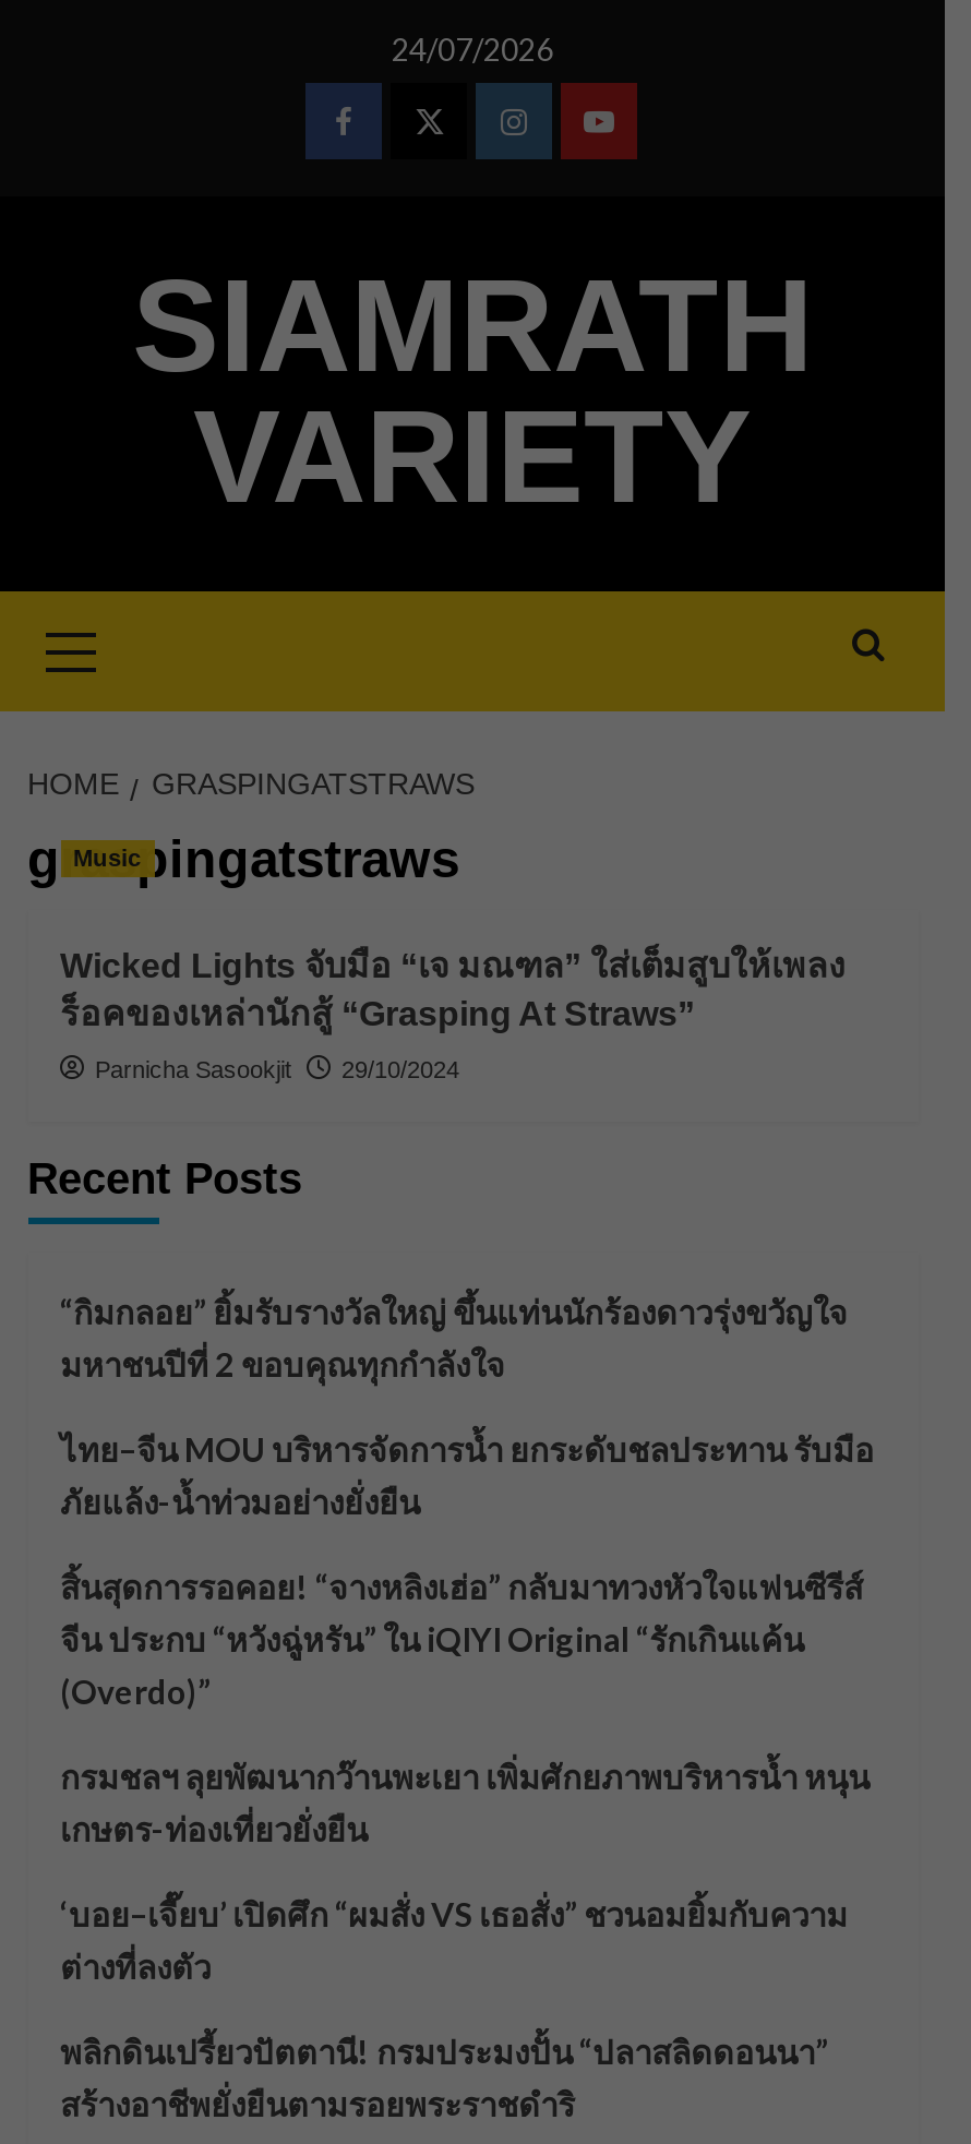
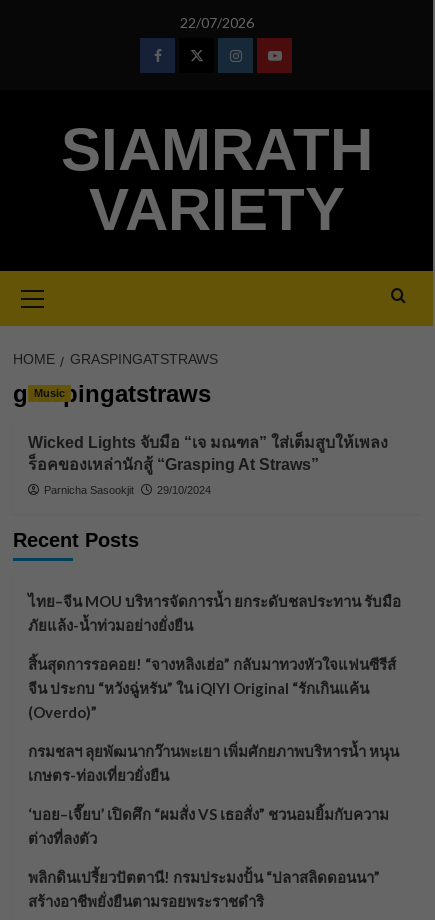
[392,31,553,68] 24/07/2026 -> [179,14,253,31] 22/07/2026
[60,1292,848,1384] “กิมกลอย” ยิ้มรับรางวัลใหญ่ ขึ้นแท่นนักร้องดาวรุ่งขวัญใจ | มหาชนปีที่ 2 ขอบคุณทุกกำลังใจ -> none

